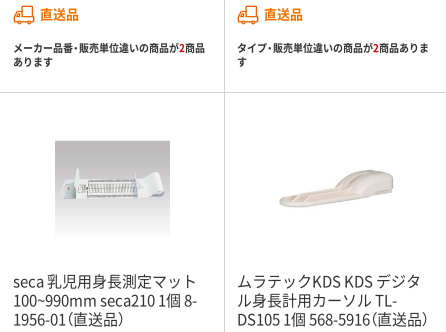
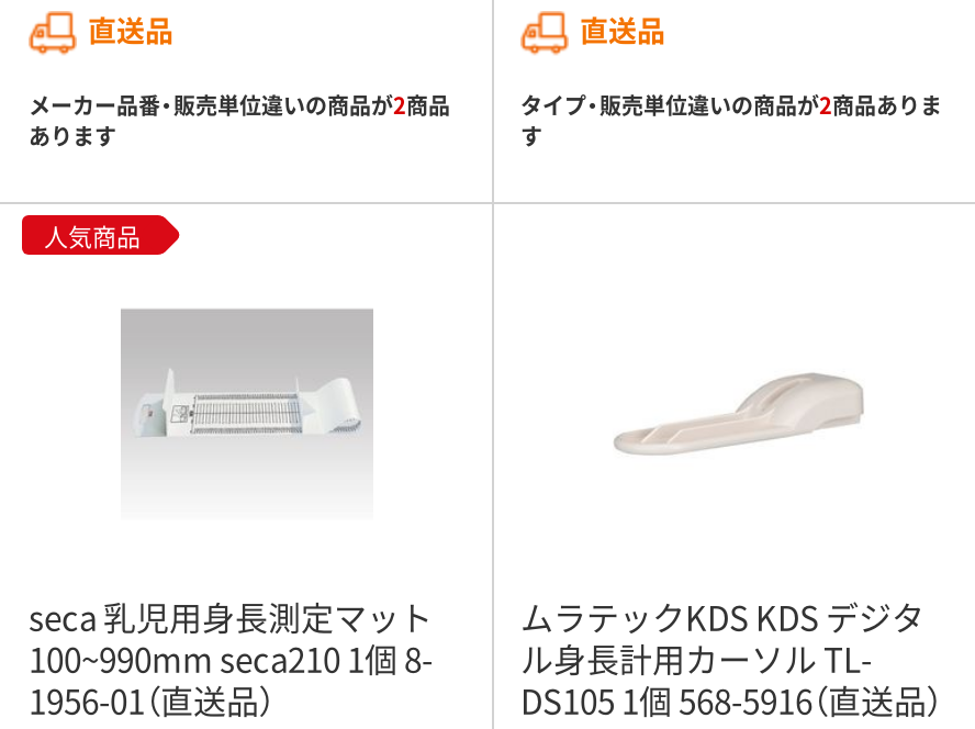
none -> [44,217,141,252] 人気商品

